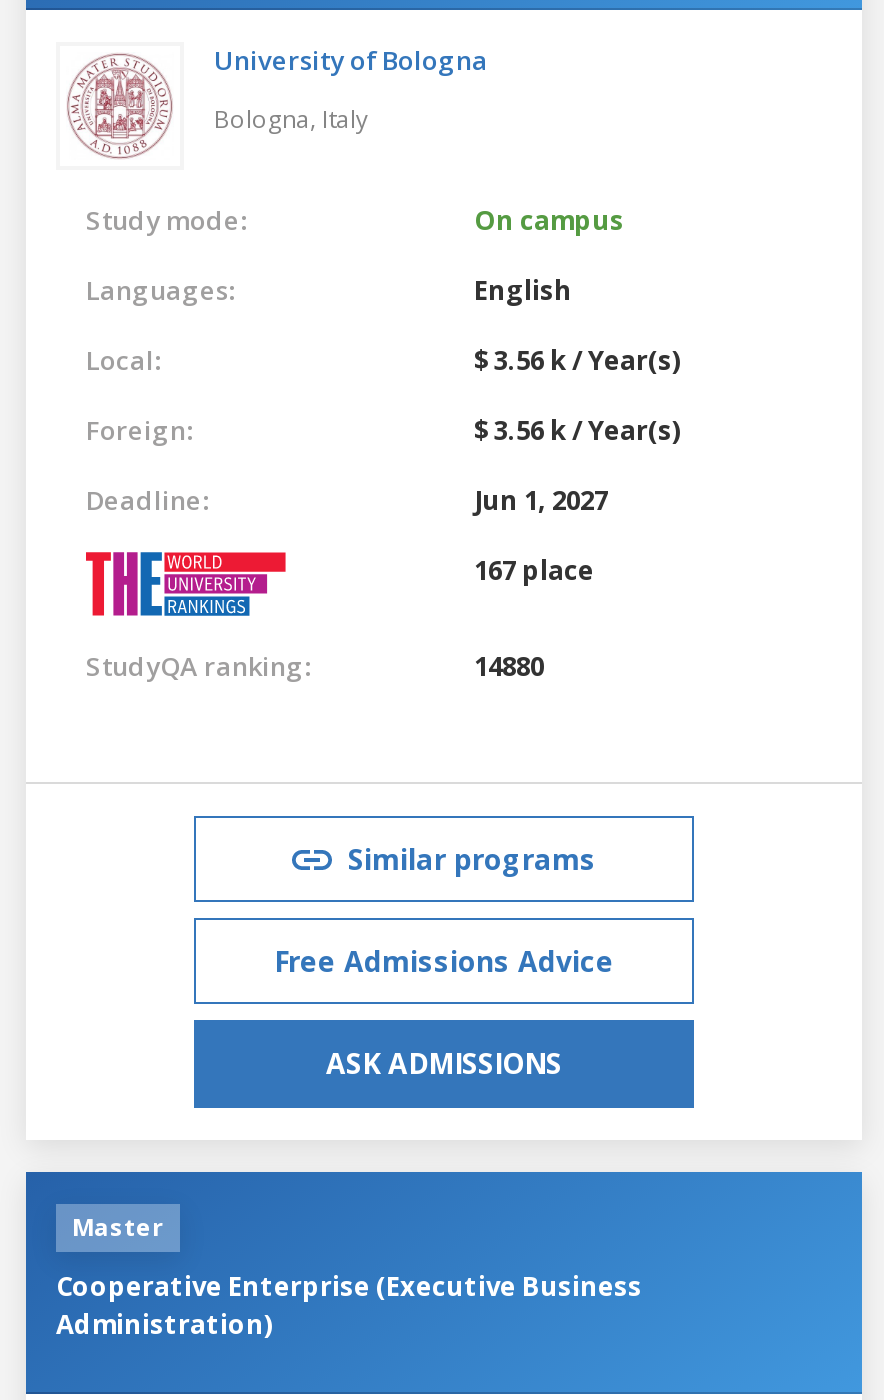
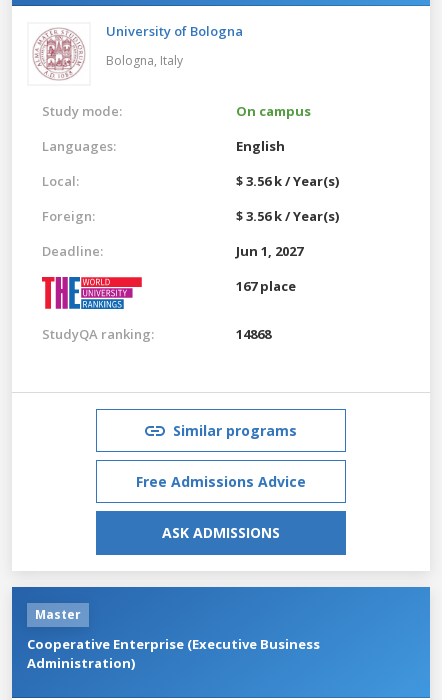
[474,648,544,684] 14880 -> [236,325,271,343] 14868

